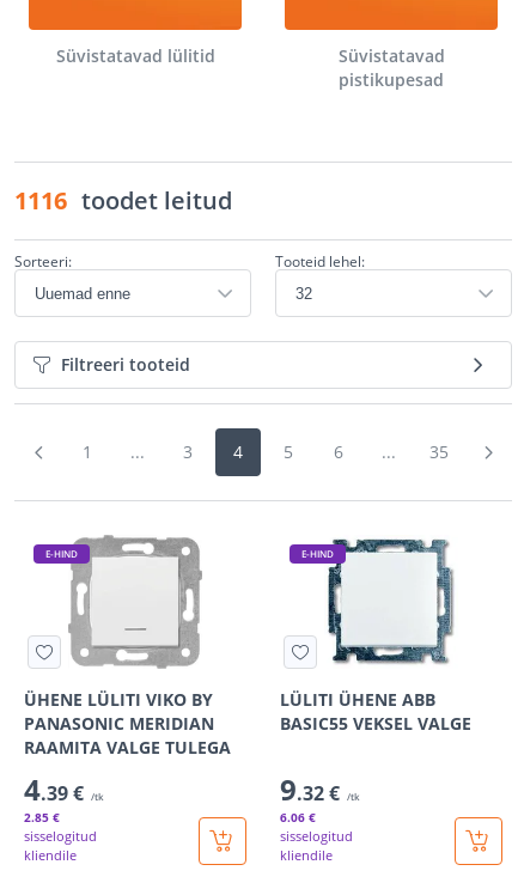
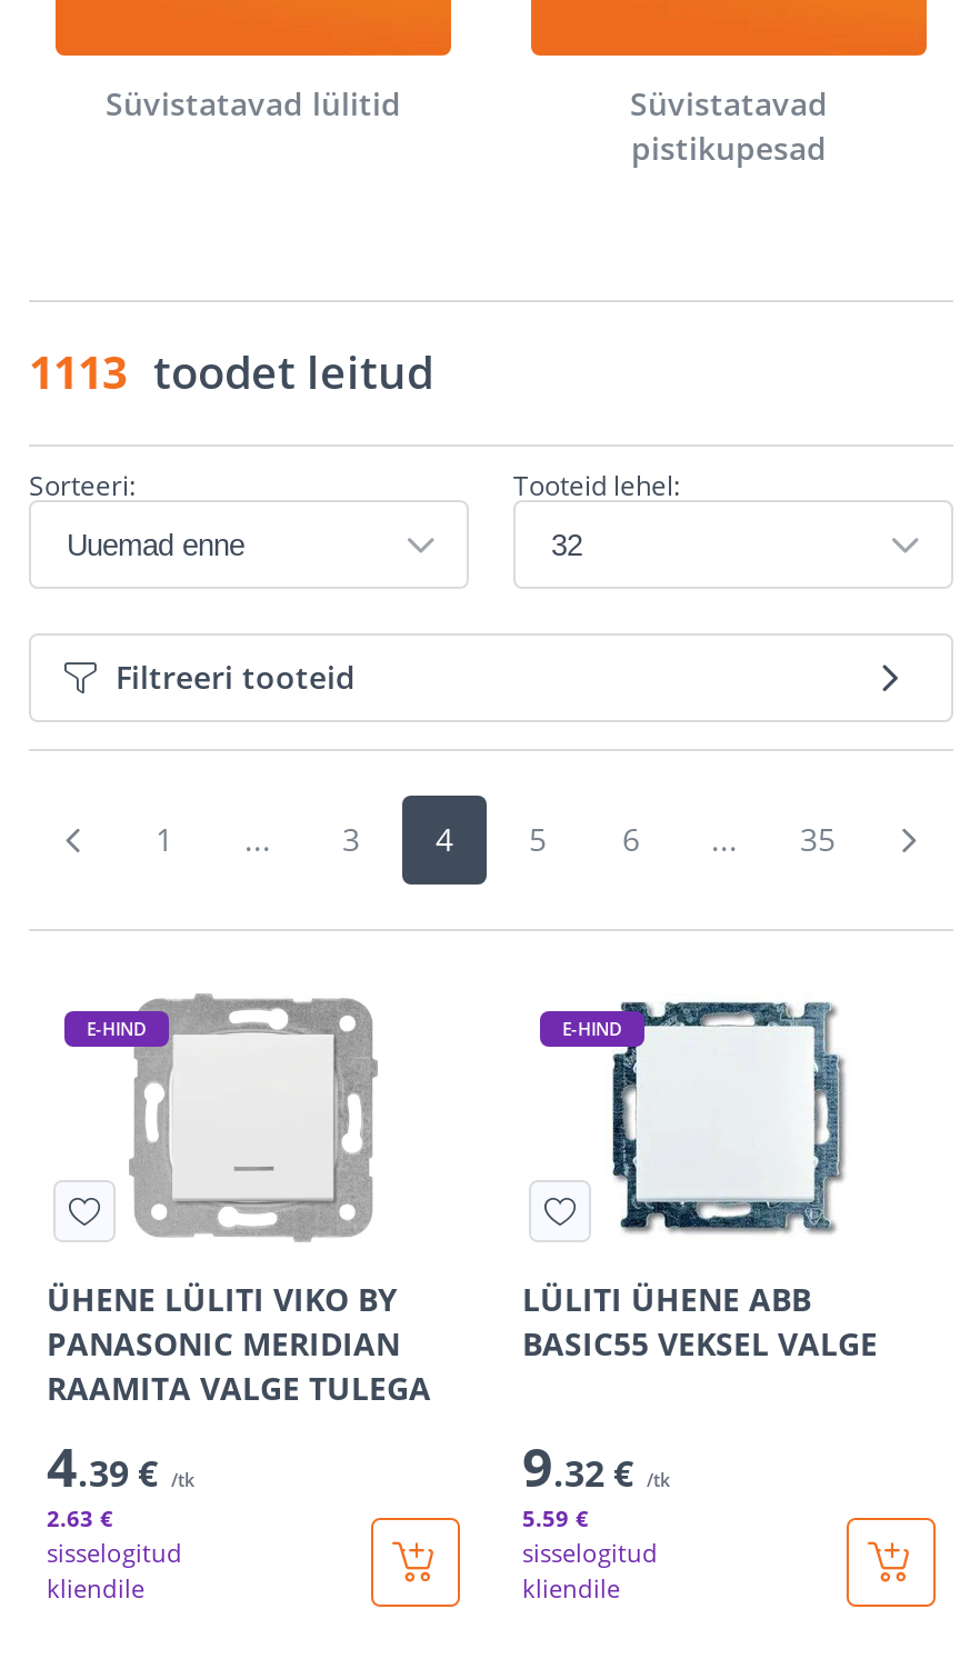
[14,184,232,217] 1116 toodet leitud -> [29,342,433,402] 1113 toodet leitud
[24,809,60,826] 2.85 € -> [47,1502,113,1533] 2.63 €
[280,809,316,826] 6.06 € -> [522,1502,589,1533] 5.59 €

